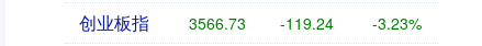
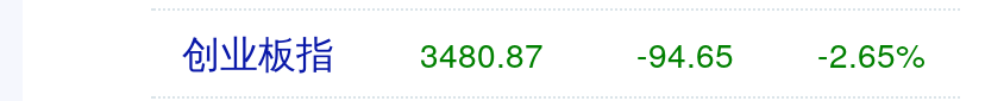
[189,12,246,34] 3566.73 -> [420,29,544,76] 3480.87
[280,12,334,34] -119.24 -> [636,29,734,76] -94.65
[372,12,422,34] -3.23% -> [817,29,924,76] -2.65%

